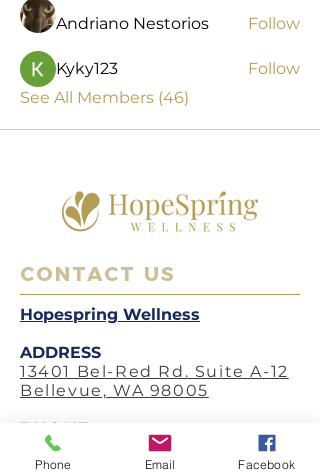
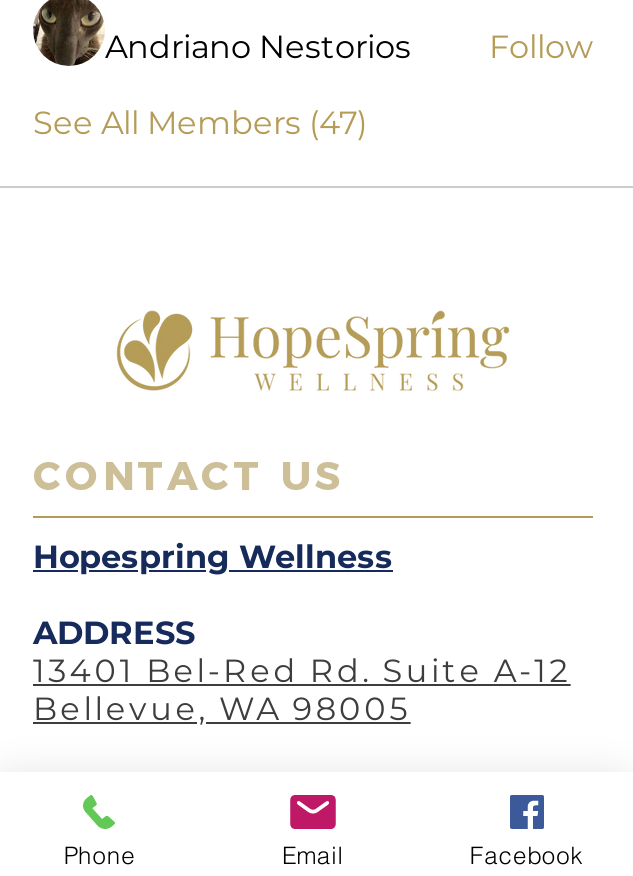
[20,59,300,107] Kyky123 | Follow | See All Members (46) -> [33,105,367,143] See All Members (47)

